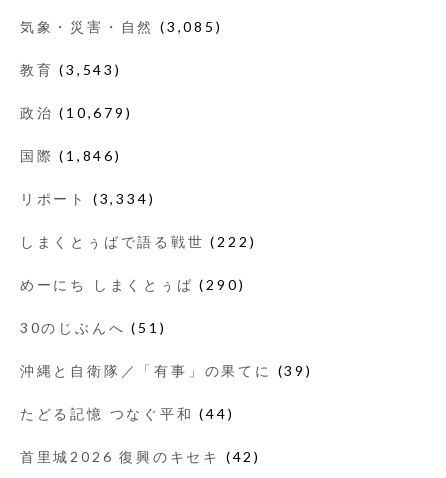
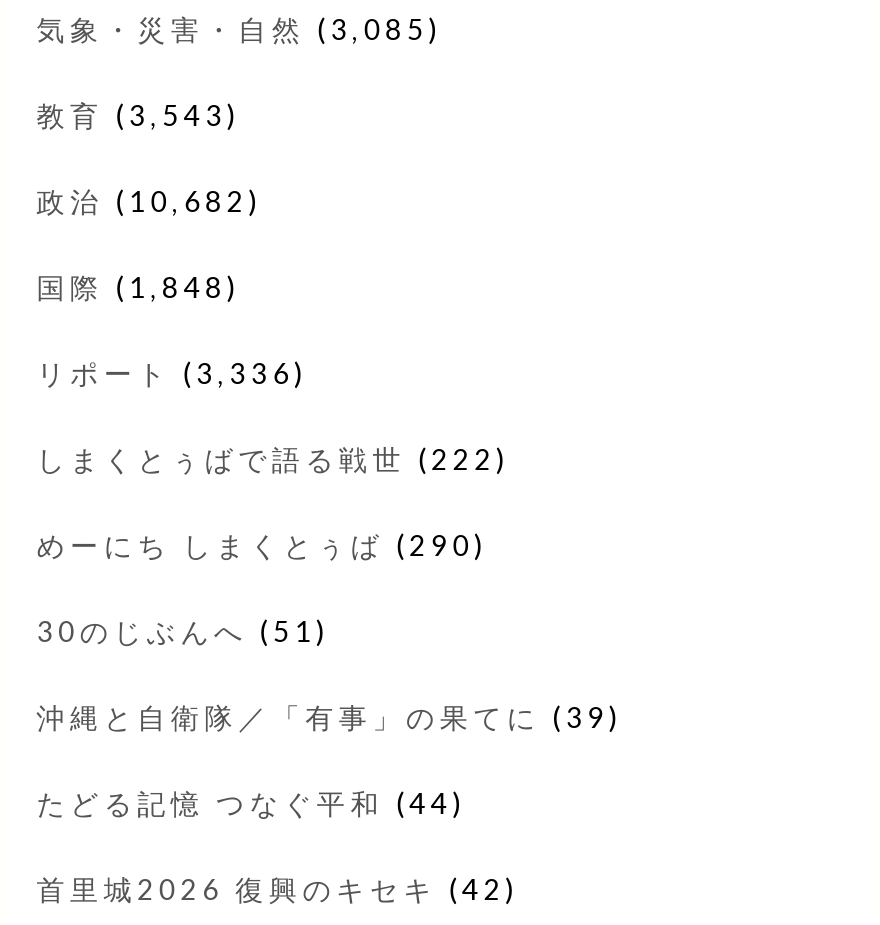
[20,104,132,121] 政治(10,679) -> [36,184,262,218] 政治(10,682)
[20,147,122,164] 国際(1,846) -> [36,270,240,304] 国際(1,848)
[20,190,155,207] リポート(3,334) -> [36,356,308,390] リポート(3,336)

